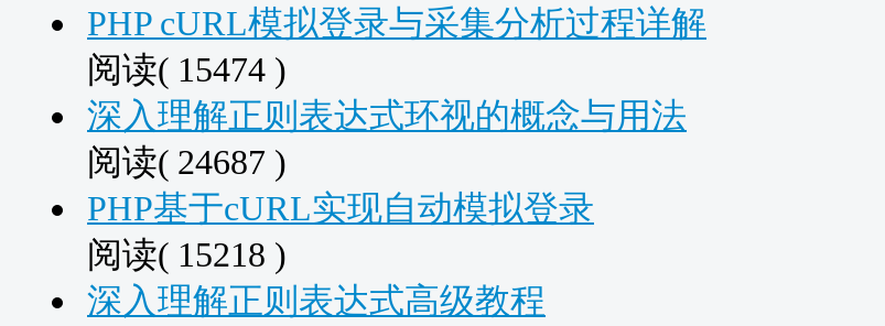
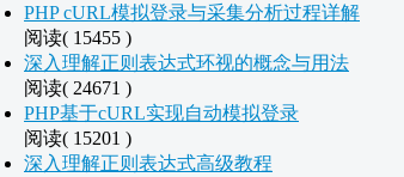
[87,51,285,88] 阅读( 15474 ) -> [24,28,131,48] 阅读( 15455 )
[87,143,285,181] 阅读( 24687 ) -> [24,78,131,98] 阅读( 24671 )
[87,236,285,273] 阅读( 15218 ) -> [24,128,131,148] 阅读( 15201 )

